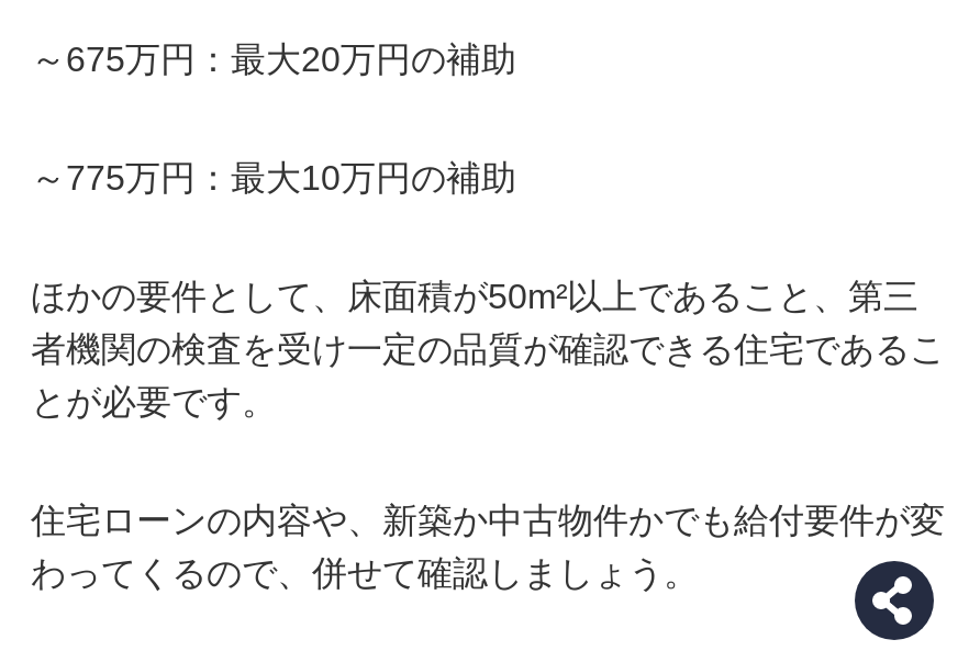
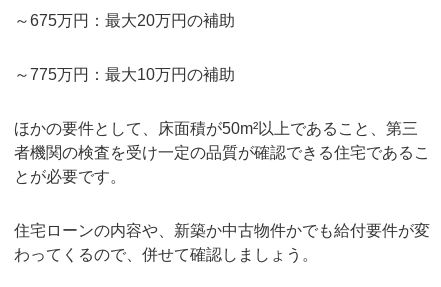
[853,559,936,642] [image] -> none

